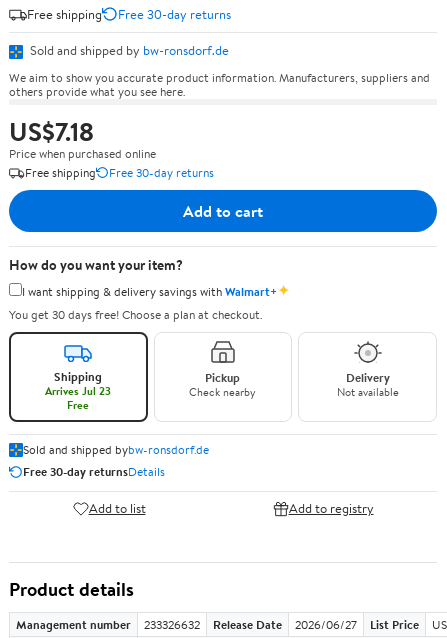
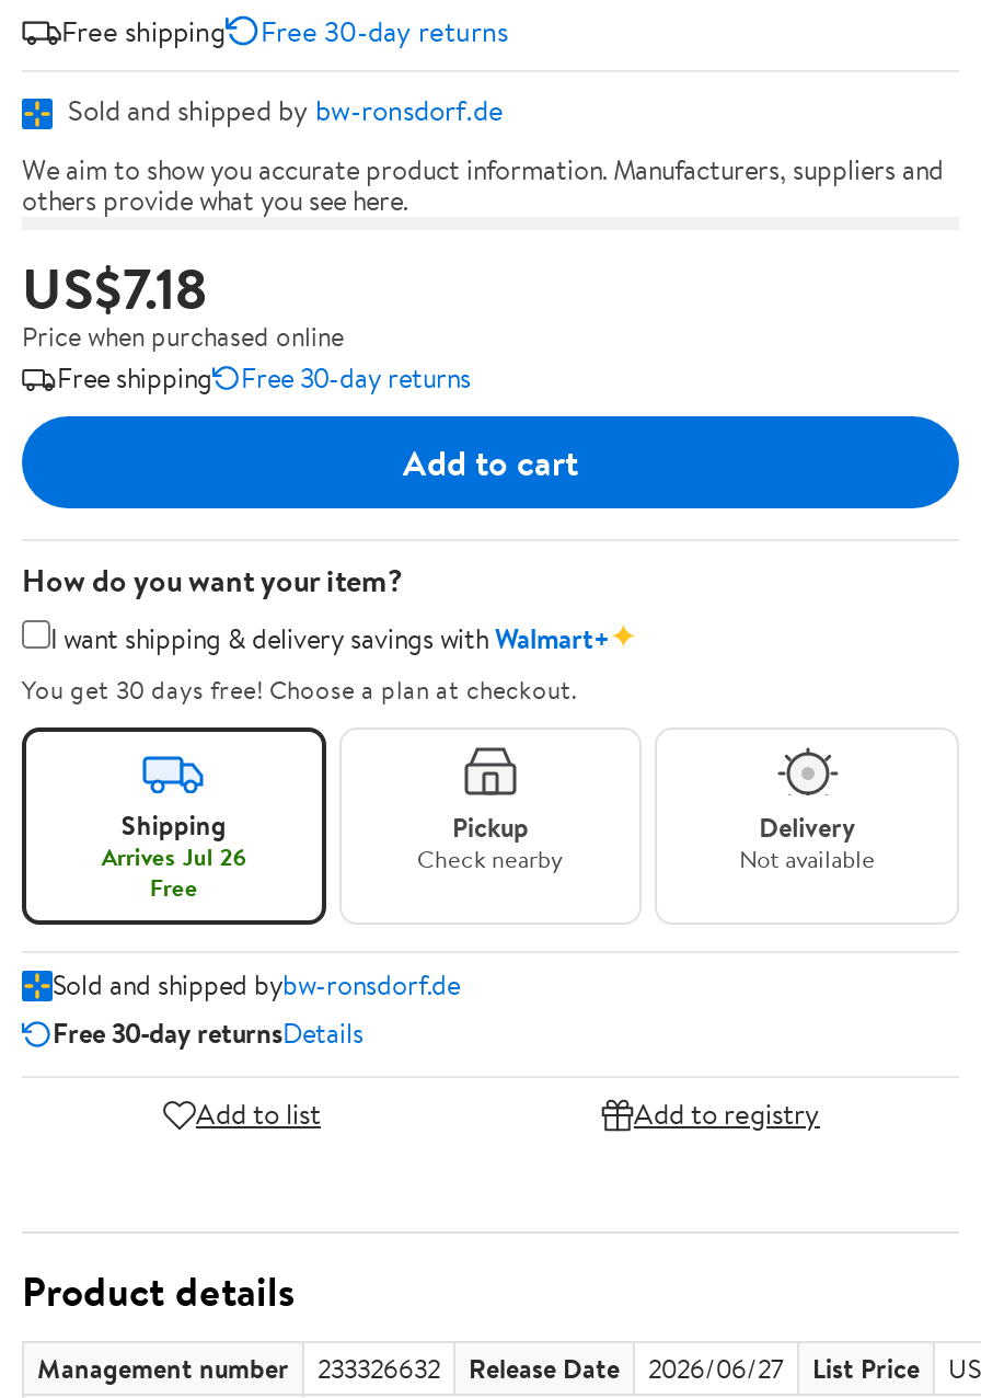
[45,383,111,399] Arrives Jul 23 -> [101,839,246,874] Arrives Jul 26

